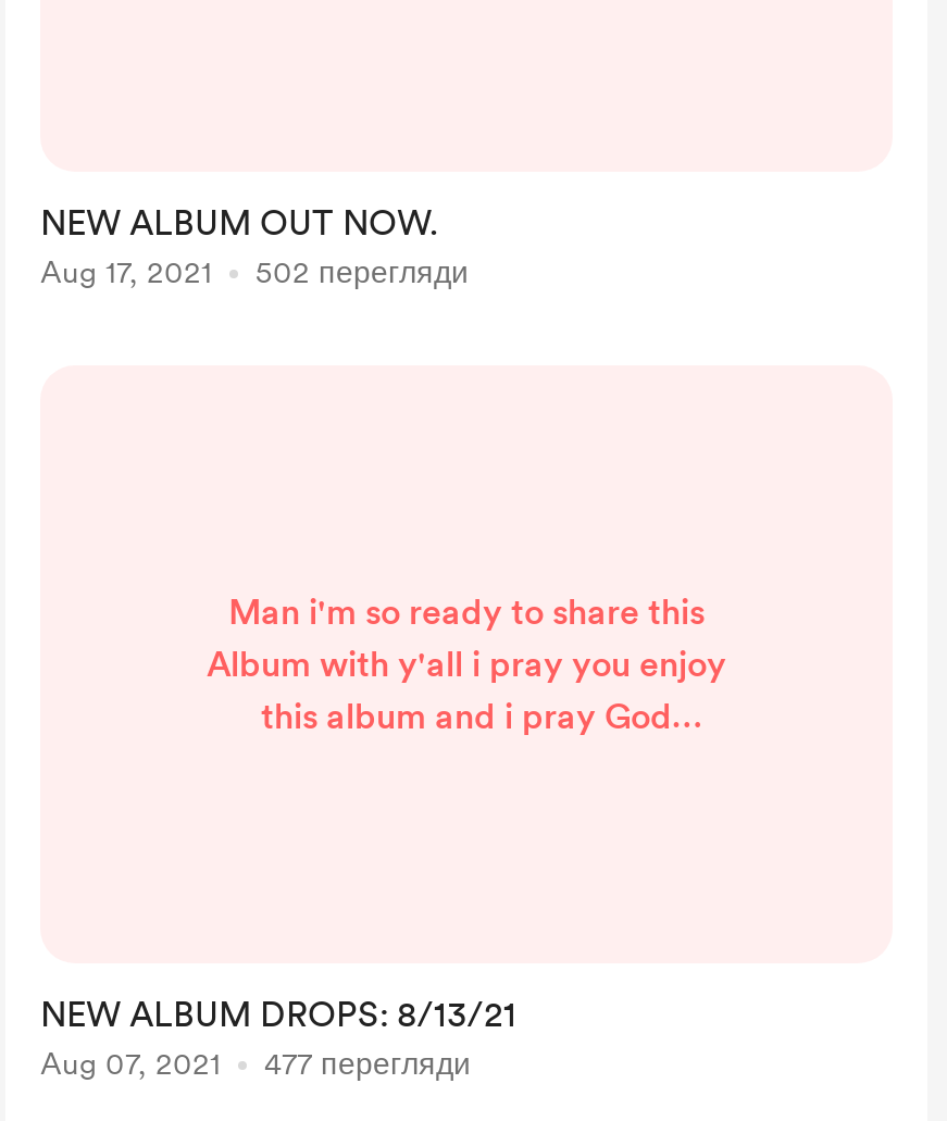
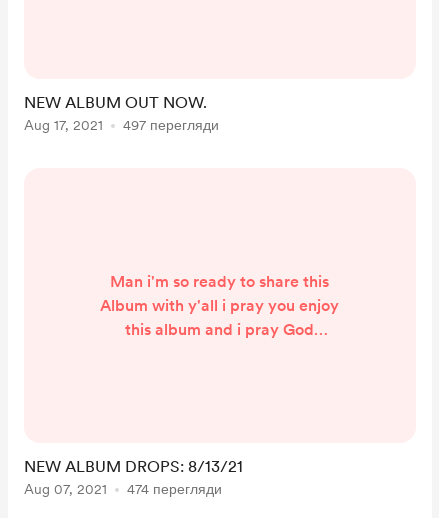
[40,254,469,289] Aug 17, 2021 502 перегляди -> [24,117,219,133] Aug 17, 2021 497 перегляди
[40,1046,471,1081] Aug 07, 2021 477 перегляди -> [24,481,222,497] Aug 07, 2021 474 перегляди

